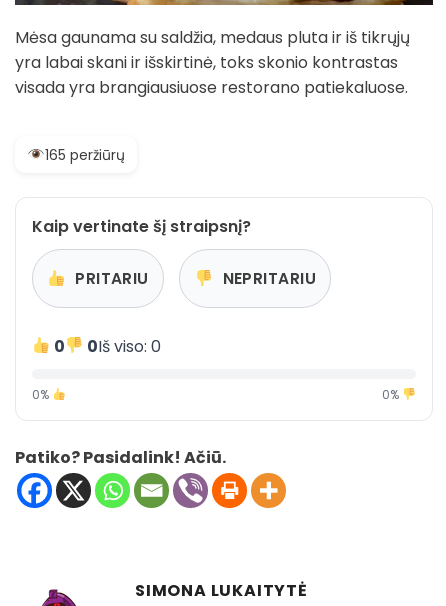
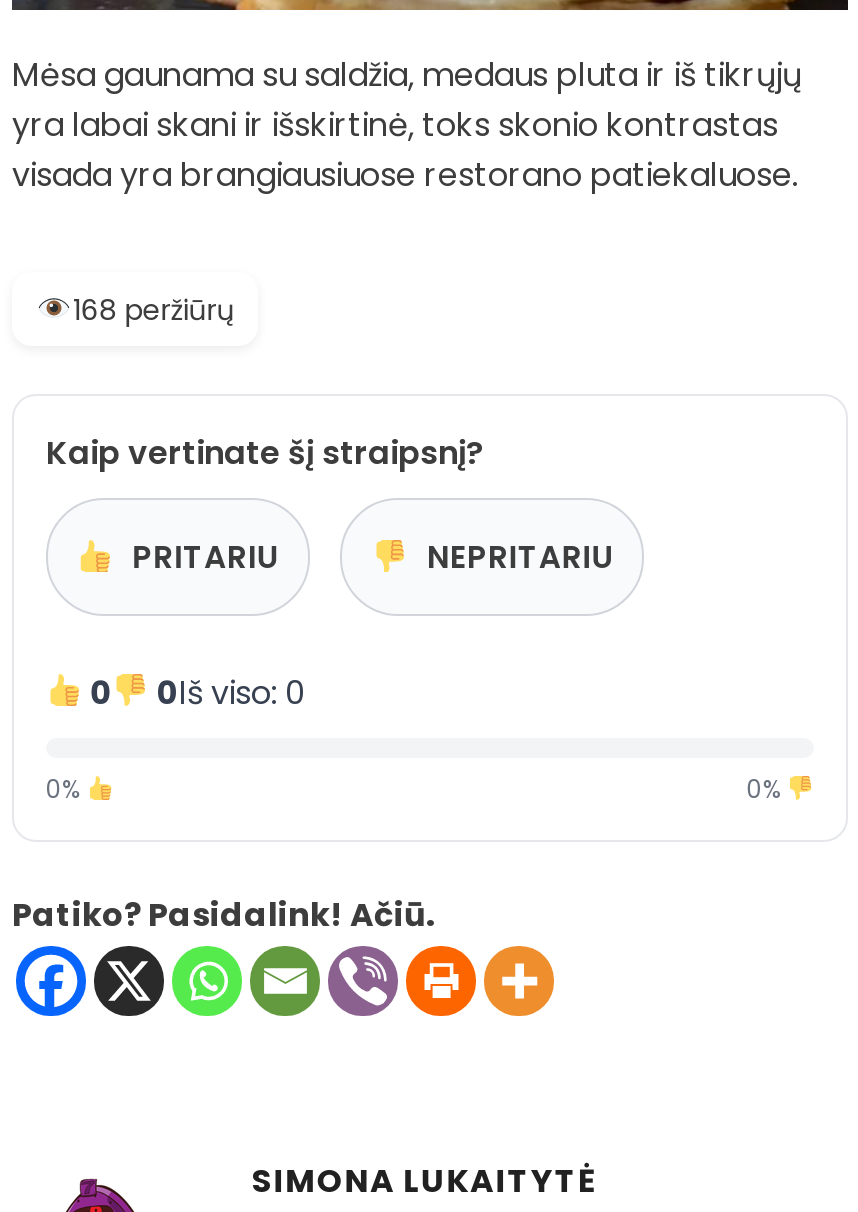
[45,145,125,165] 165 peržiūrų -> [72,289,234,329] 168 peržiūrų

